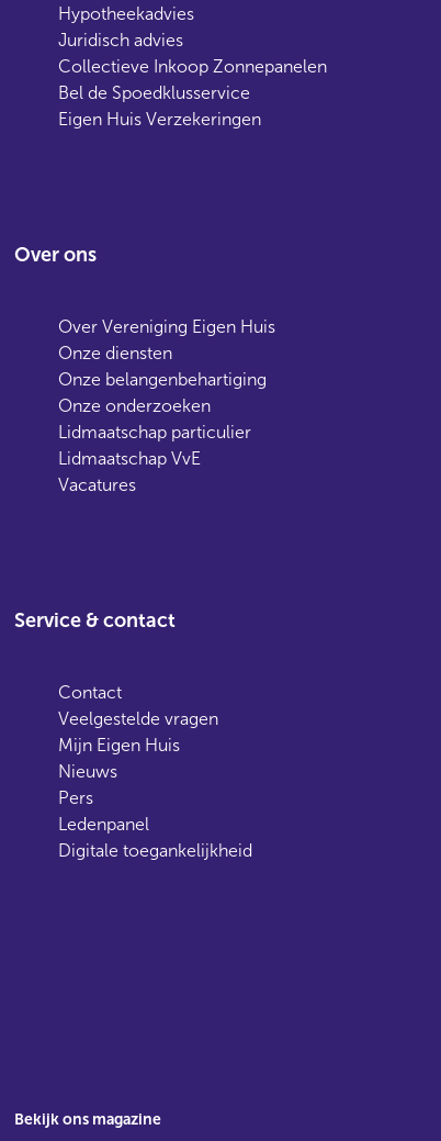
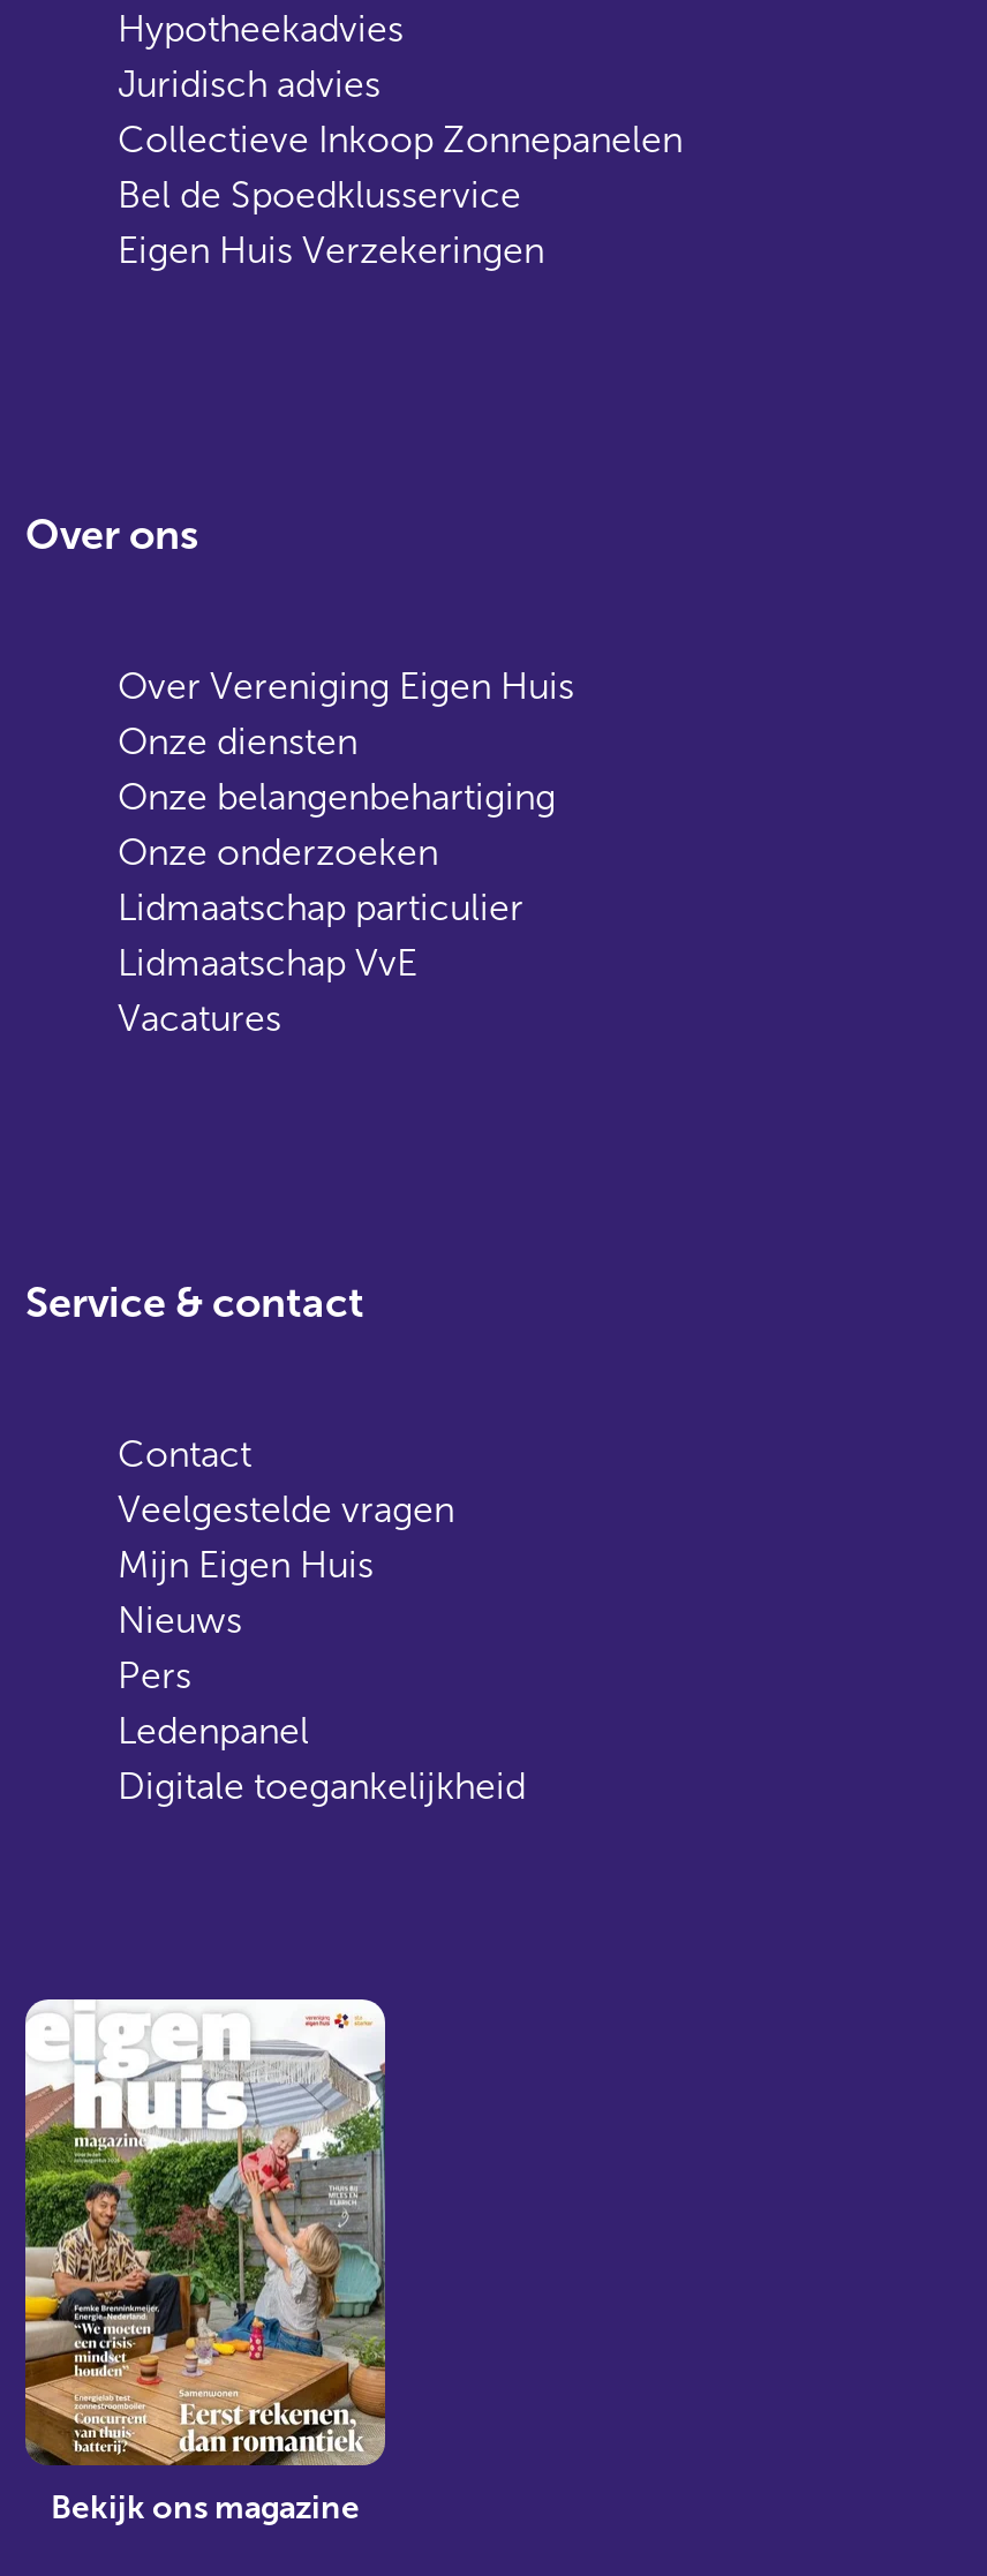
none -> [23,1997,387,2468] [image]

